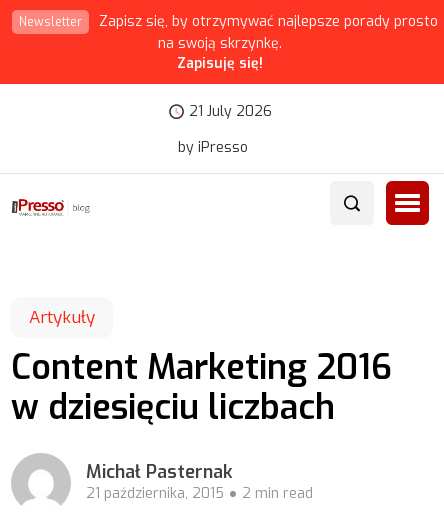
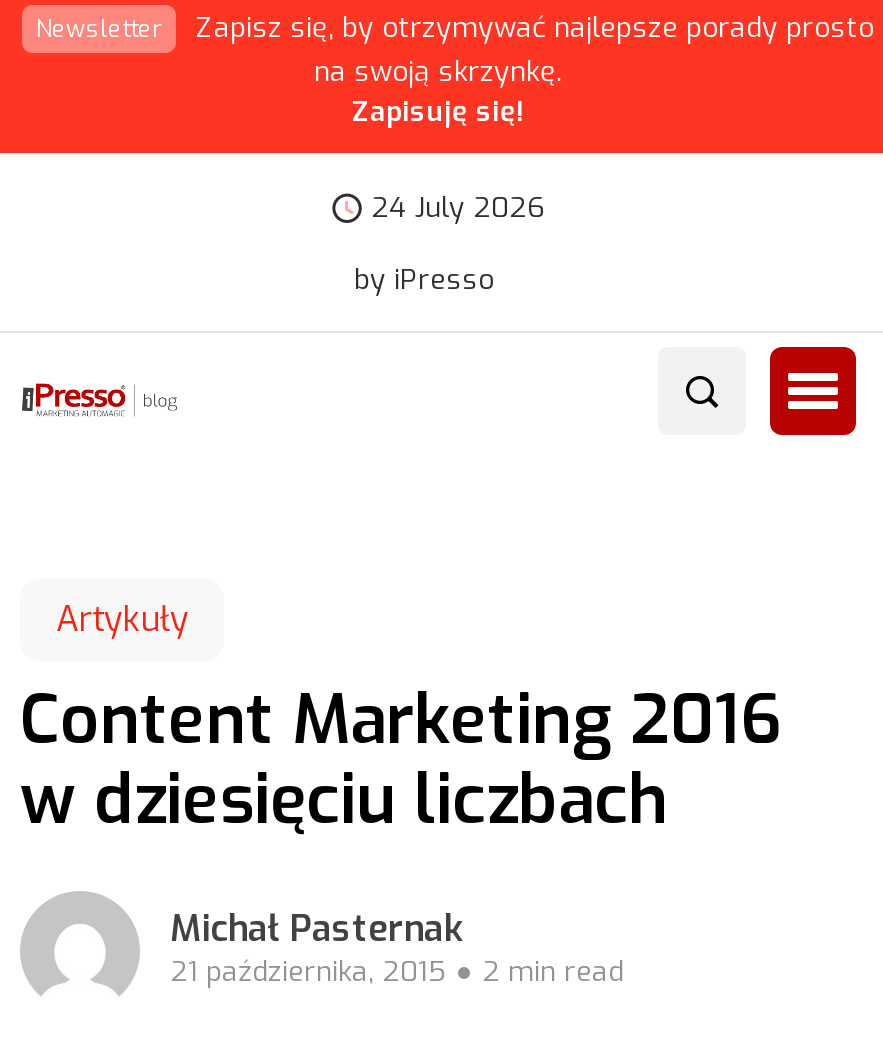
[188,102,271,121] 21 July 2026 -> [371,189,545,227] 24 July 2026

